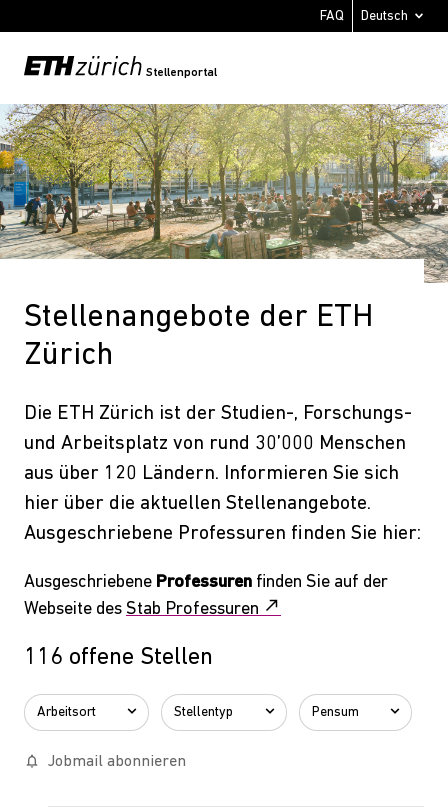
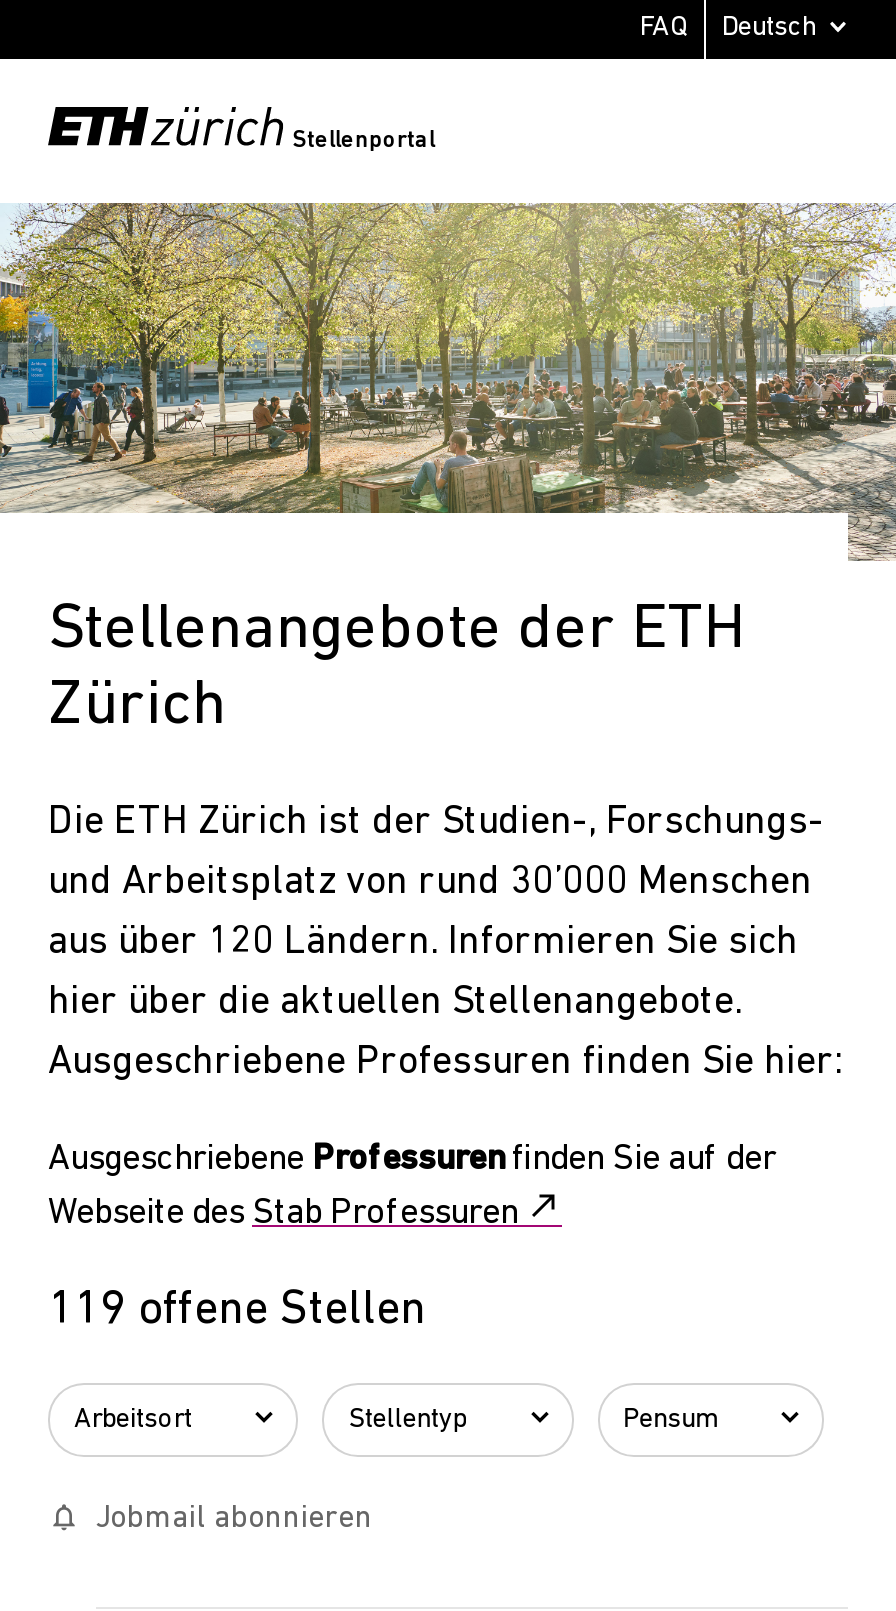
[24,646,213,670] 116 offene Stellen -> [48,1287,426,1335] 119 offene Stellen

